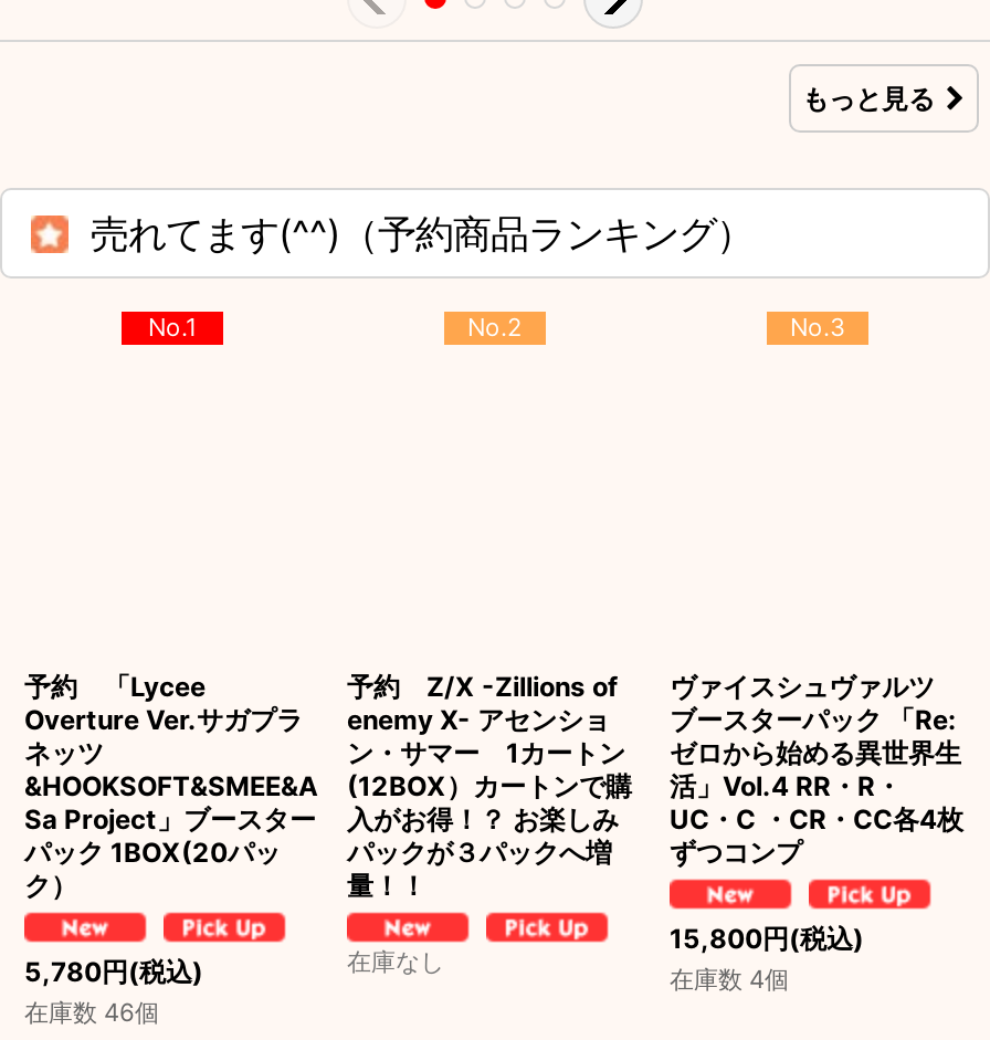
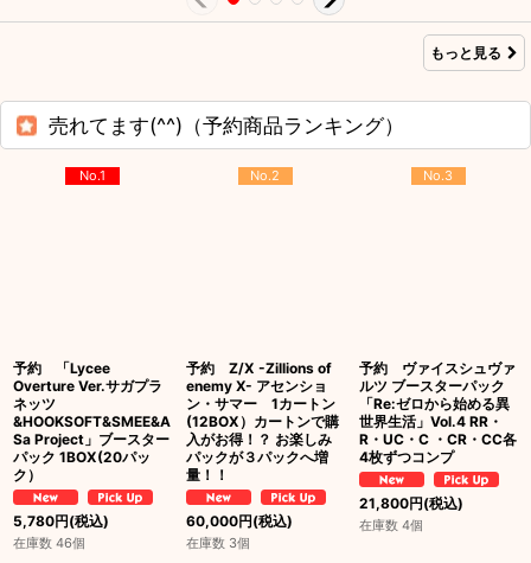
[670,670,963,869] ヴァイスシュヴァルツ | ブースターパック 「Re: | ゼロから始める異世界生 | 活」Vol.4 RR・R・ | UC・C ・CR・CC各4枚 | ずつコンプ -> [359,359,517,466] 予約 ヴァイスシュヴァ | ルツ ブースターパック | 「Re:ゼロから始める異 | 世界生活」Vol.4 RR・ | R・UC・C ・CR・CC各 | 4枚ずつコンプ
[670,923,864,956] 15,800円(税込) -> [359,495,463,513] 21,800円(税込)
[347,947,444,978] 在庫なし -> [186,513,293,552] 60,000円(税込) | 在庫数 3個

